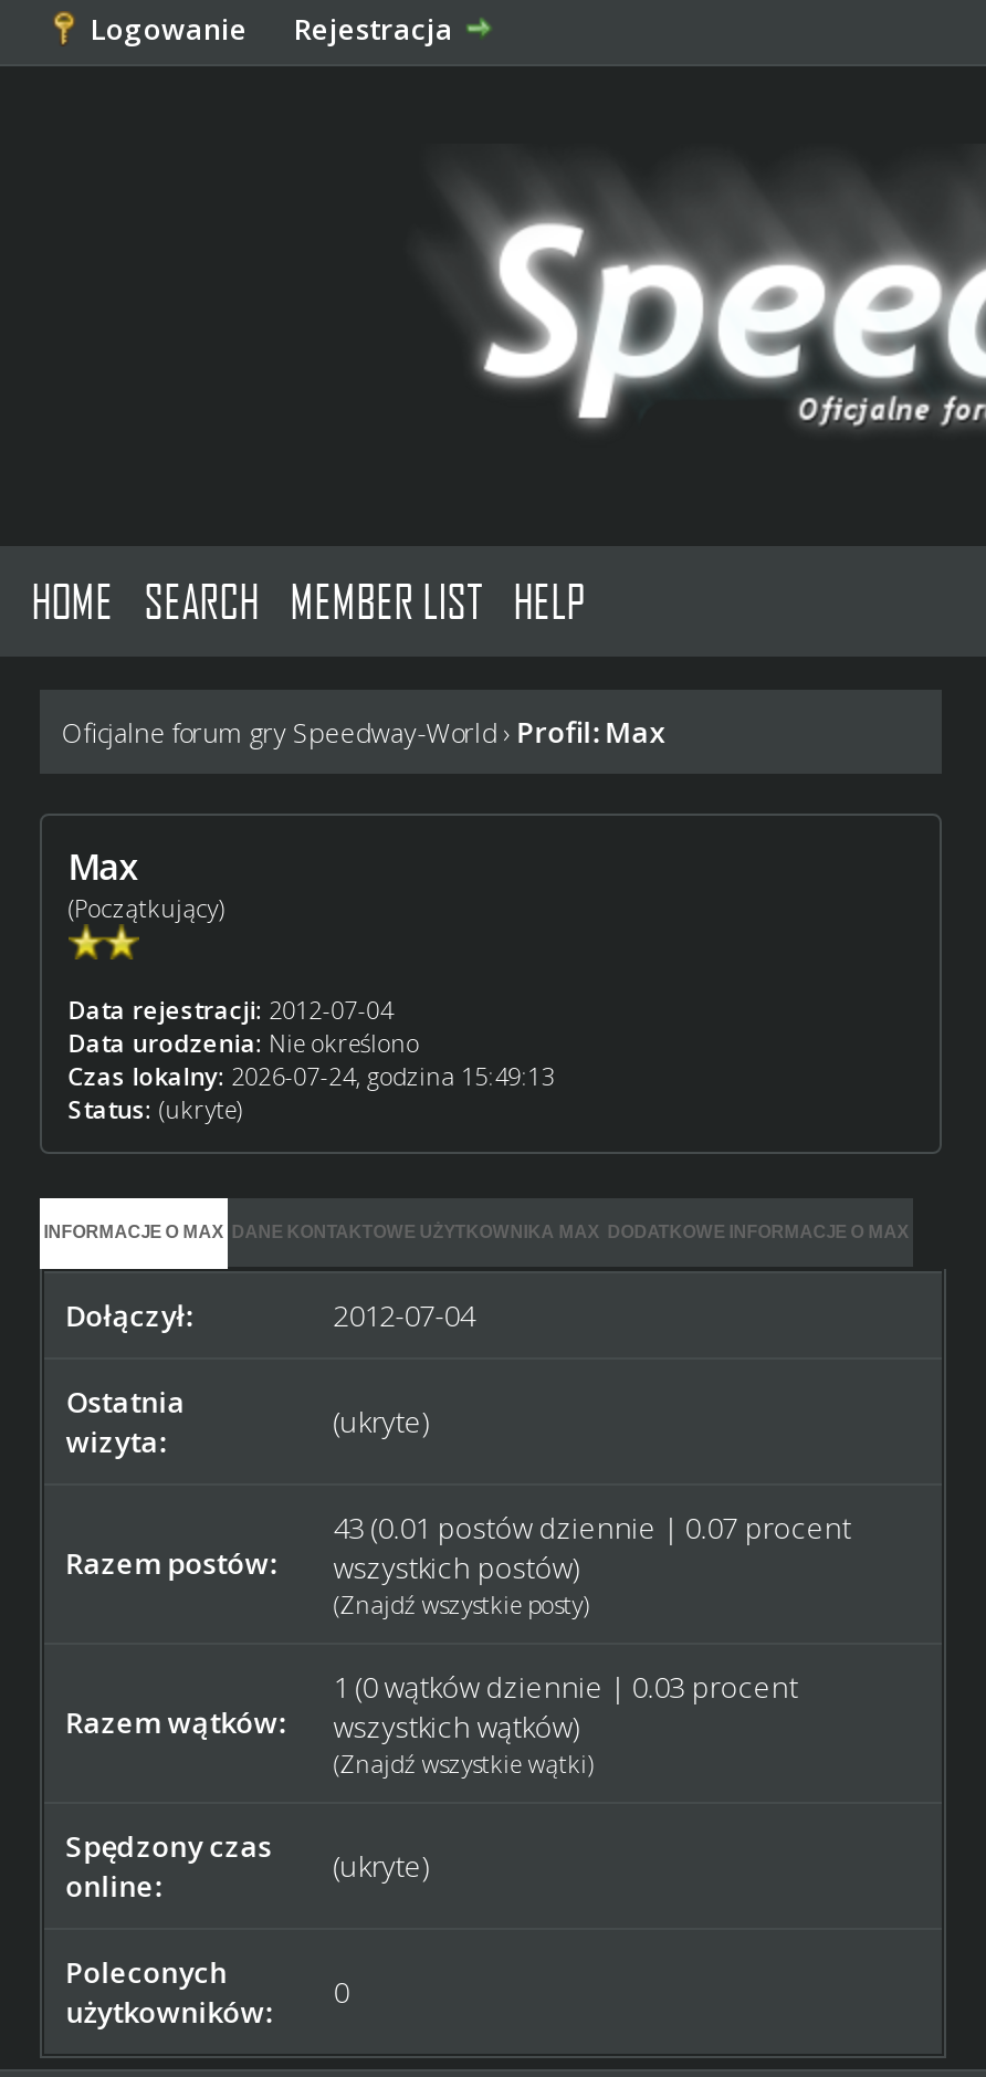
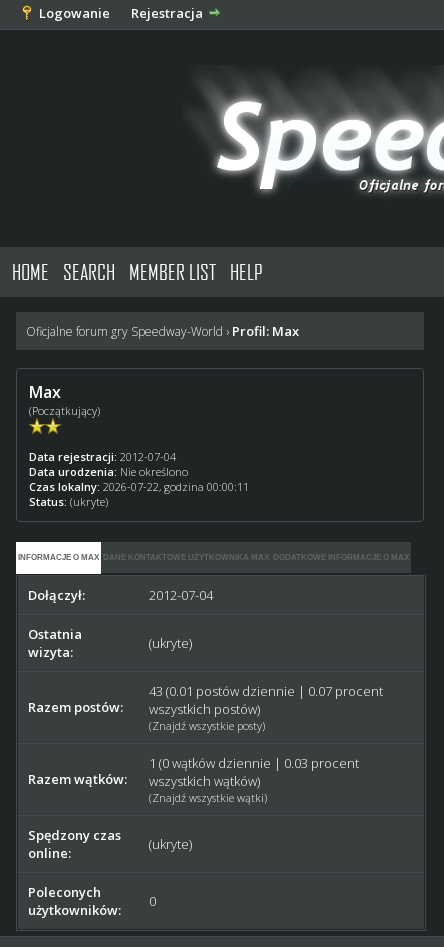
[68,1059,554,1092] Czas lokalny: 2026-07-24, godzina 15:49:13 -> [29,479,249,494] Czas lokalny: 2026-07-22, godzina 00:00:11

